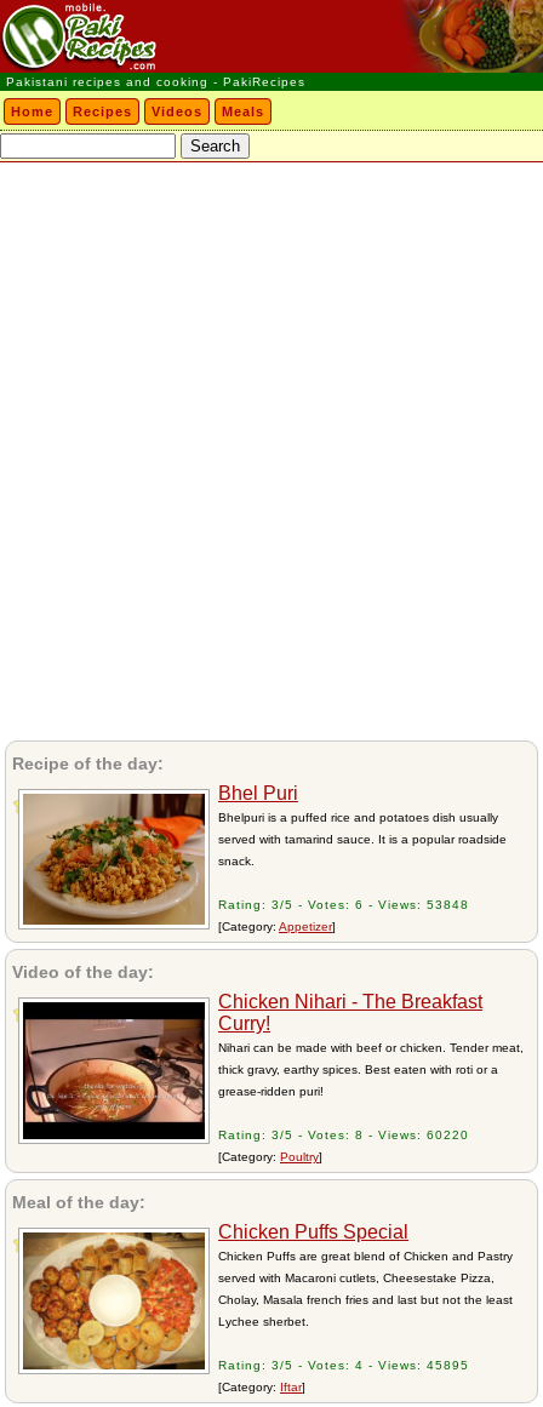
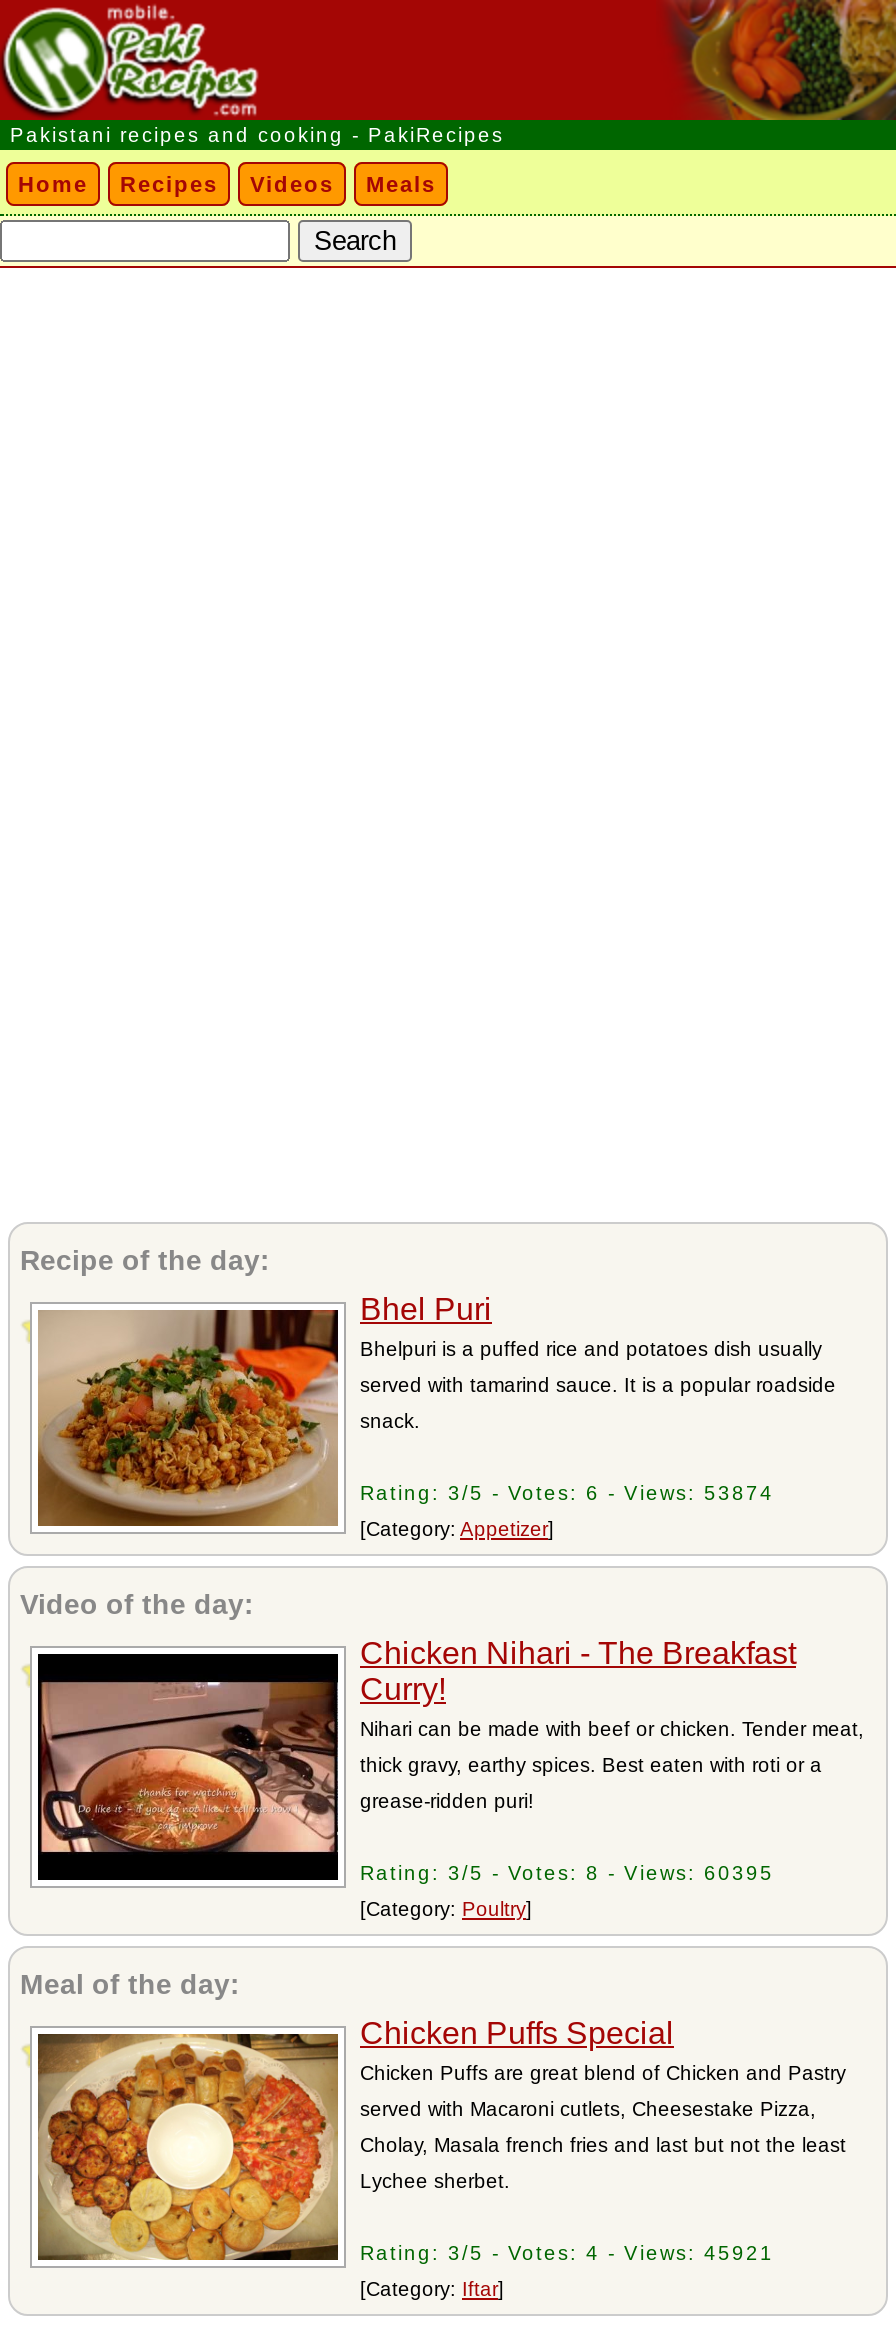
[218,898,469,911] Rating: 3/5 - Votes: 6 - Views: 53848 -> [360,1482,774,1504] Rating: 3/5 - Votes: 6 - Views: 53874
[218,1128,469,1142] Rating: 3/5 - Votes: 8 - Views: 60220 -> [360,1862,774,1884] Rating: 3/5 - Votes: 8 - Views: 60395
[218,1359,469,1372] Rating: 3/5 - Votes: 4 - Views: 45895 -> [360,2242,774,2264] Rating: 3/5 - Votes: 4 - Views: 45921

